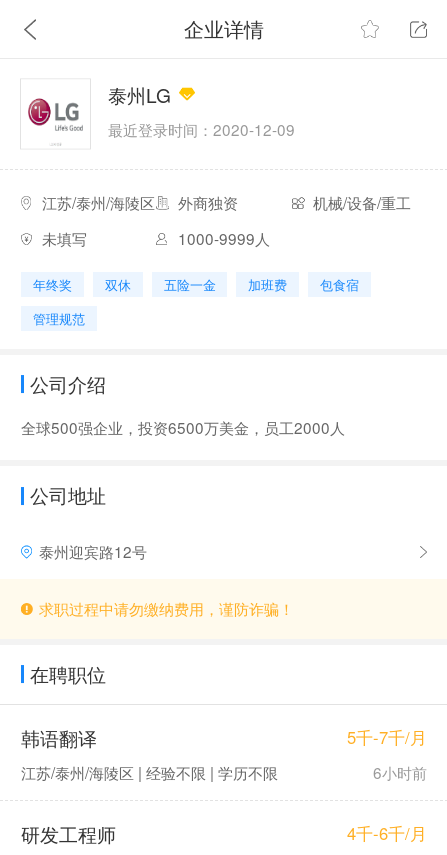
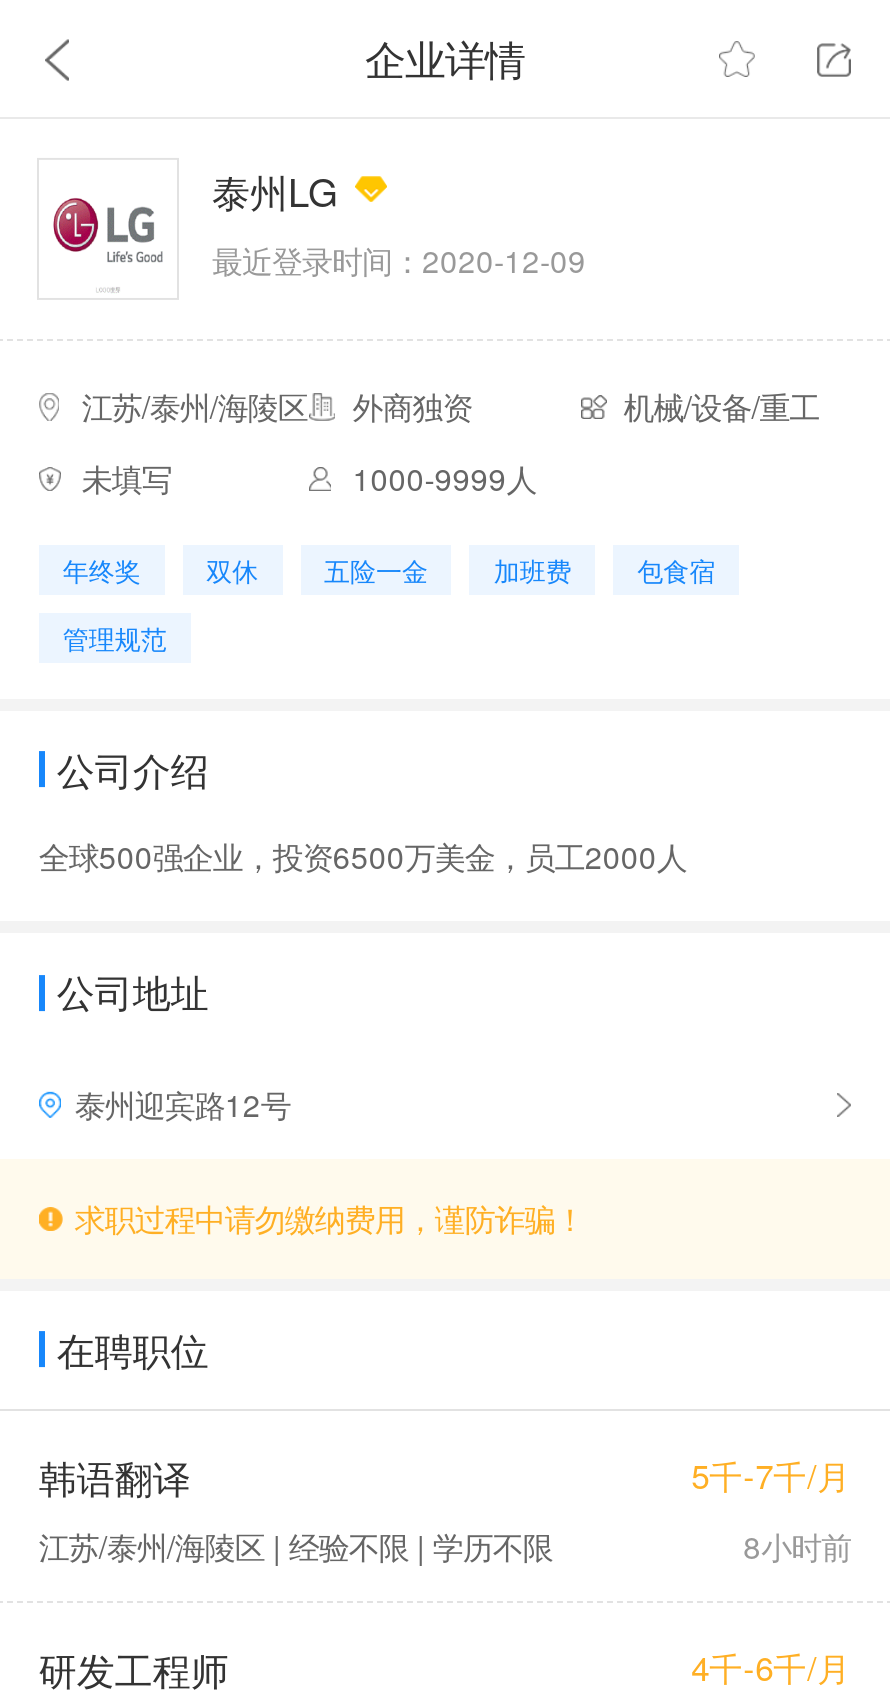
[373,761,427,783] 6小时前 -> [743,1524,851,1568] 8小时前

